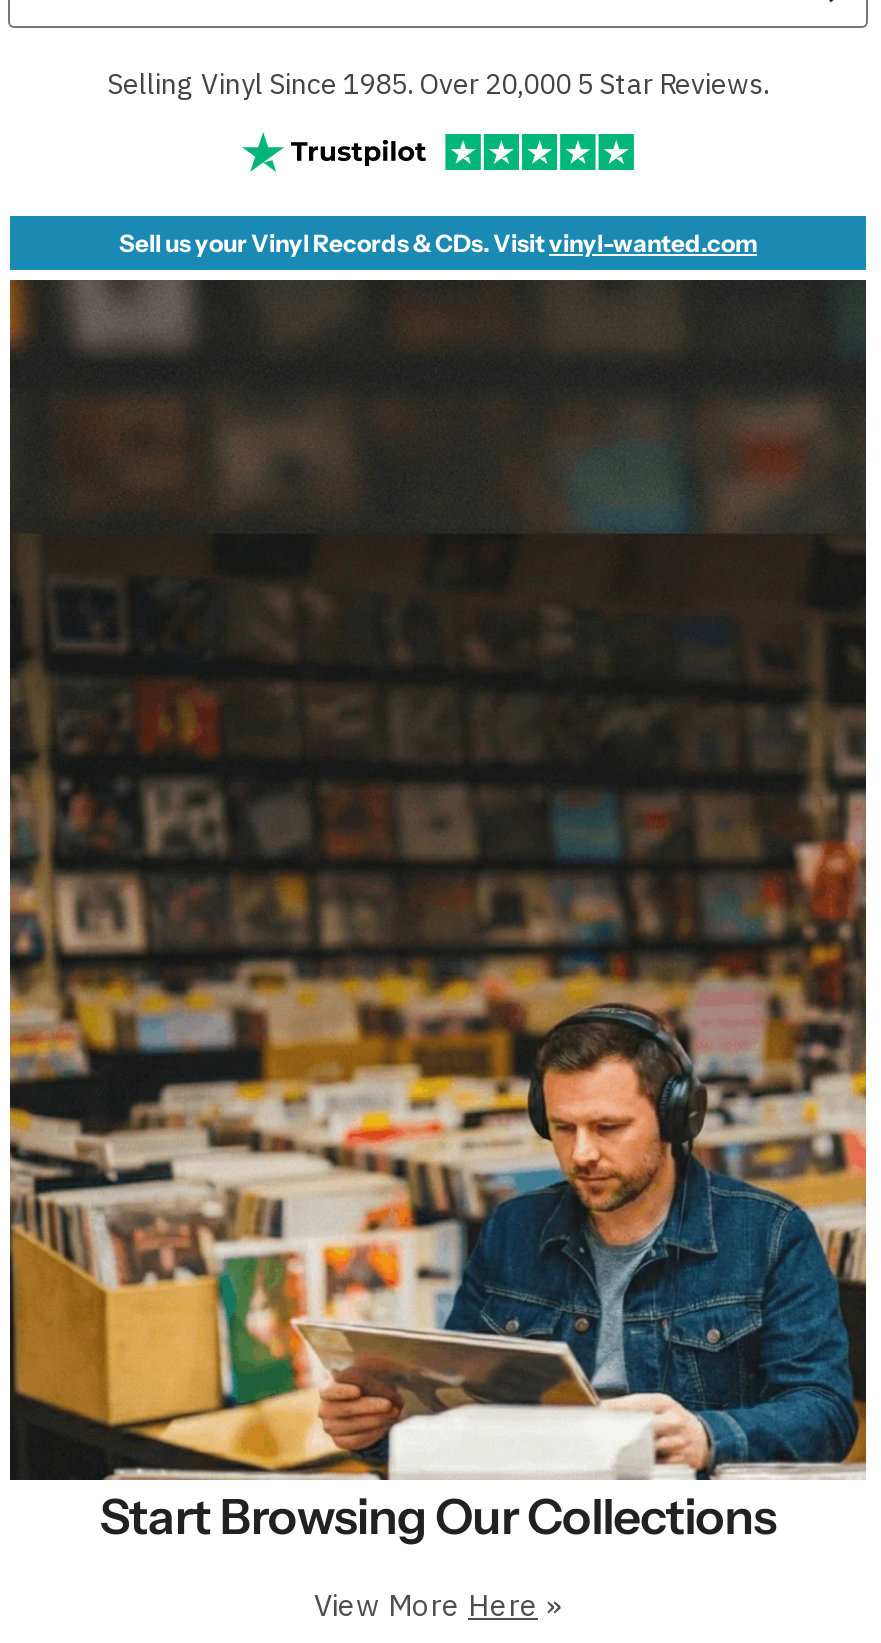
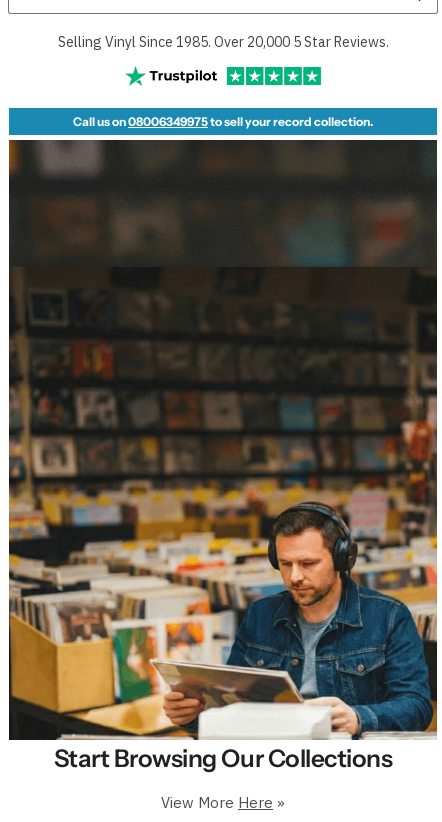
[119,228,757,258] Sell us your Vinyl Records & CDs. Visitvinyl-wanted.com -> [73,114,373,129] Call us on08006349975to sell your record collection.

